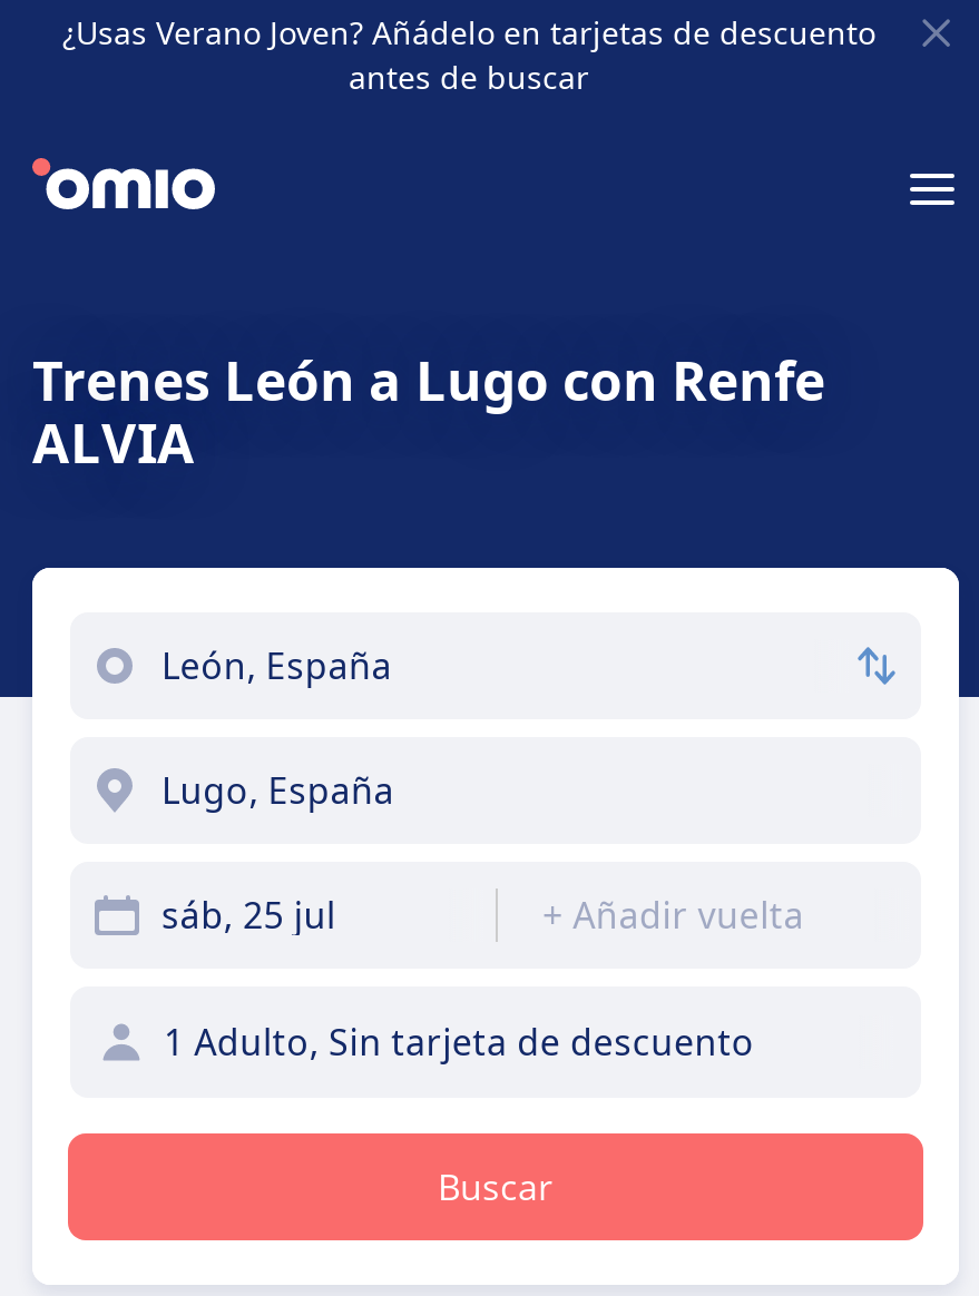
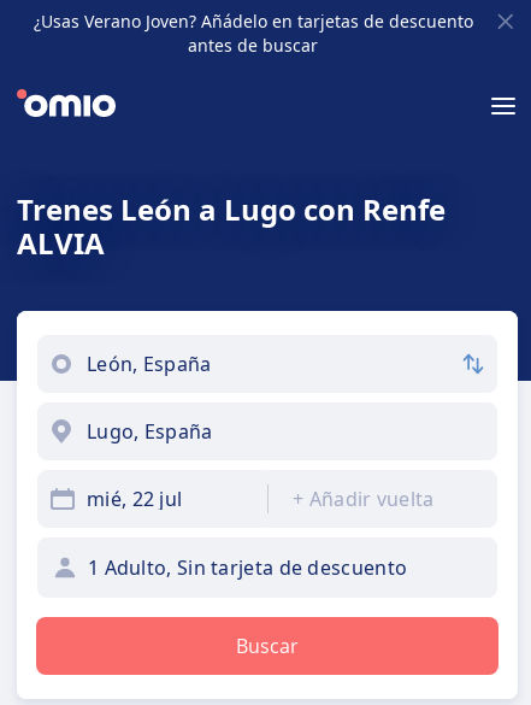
[161,891,336,940] sáb, 25 jul -> [87,486,182,512] mié, 22 jul

